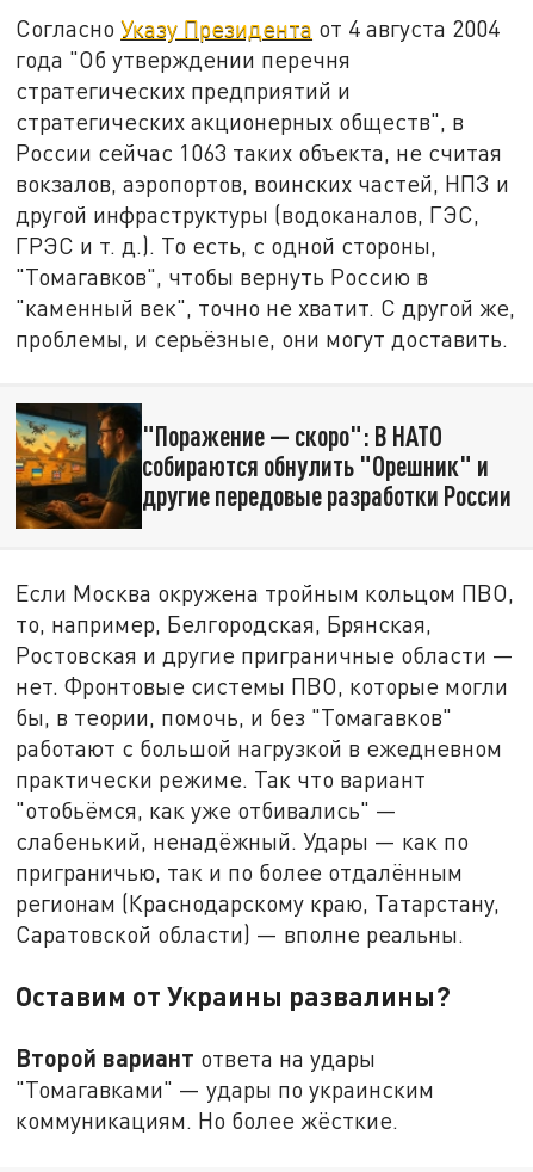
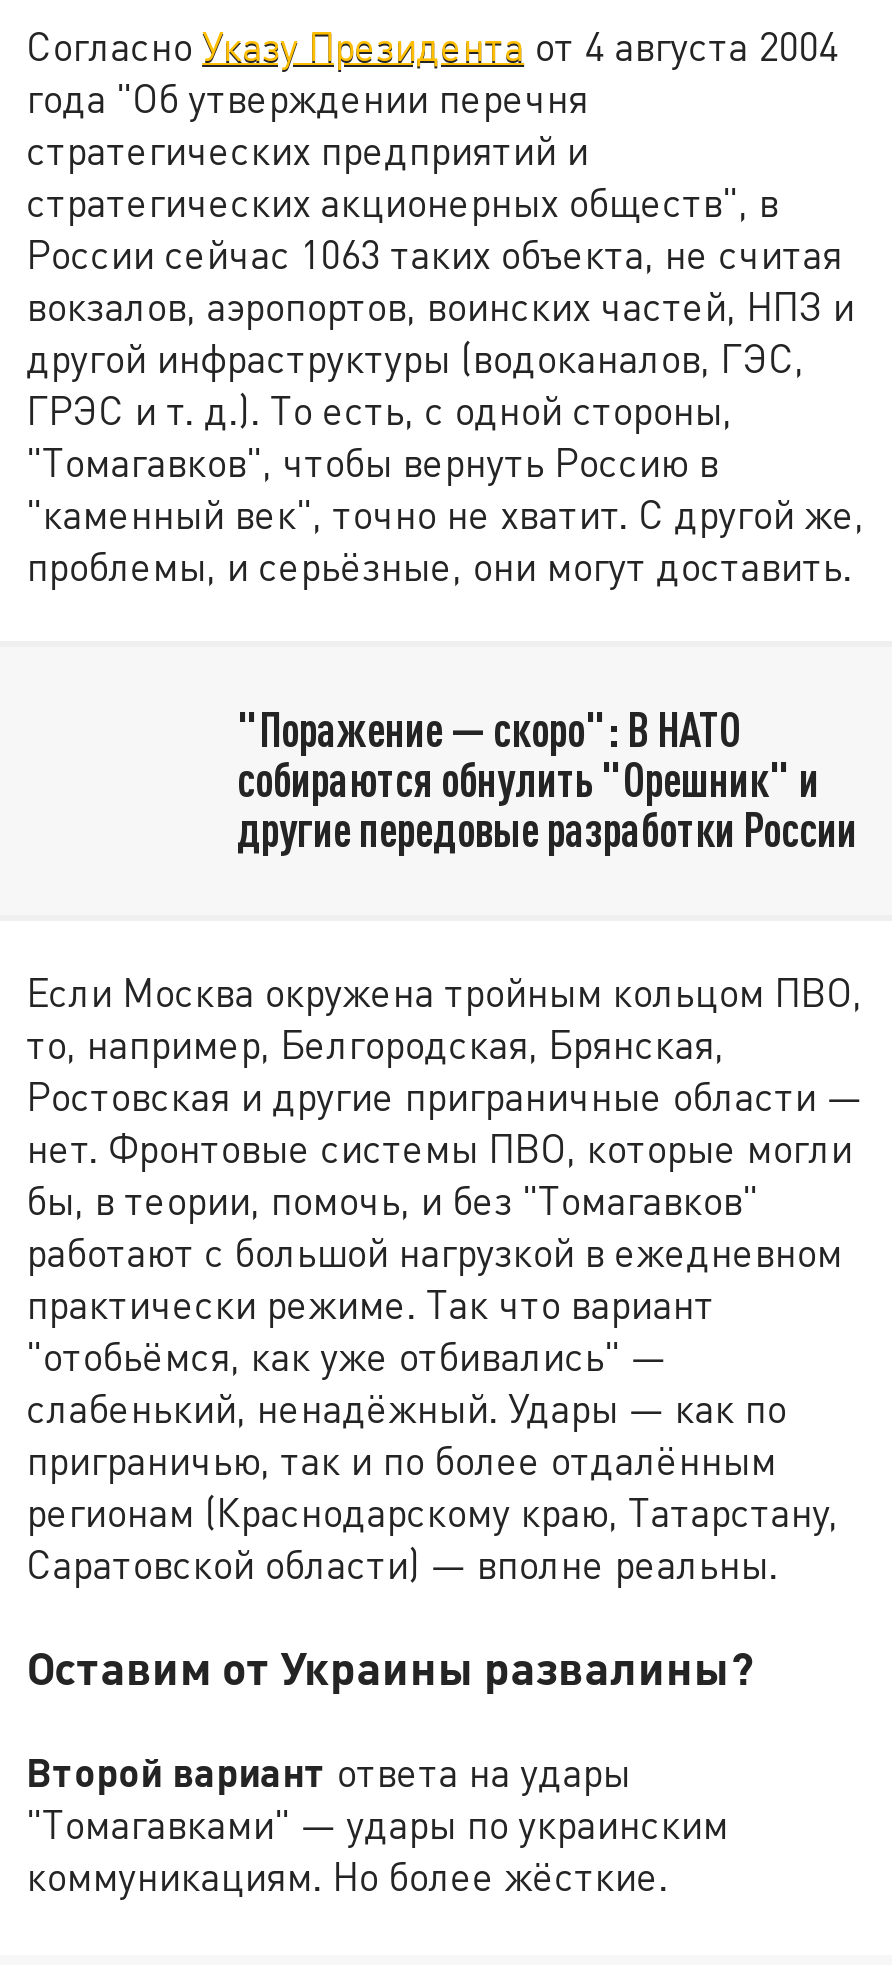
[14,402,143,530] [image] -> none

